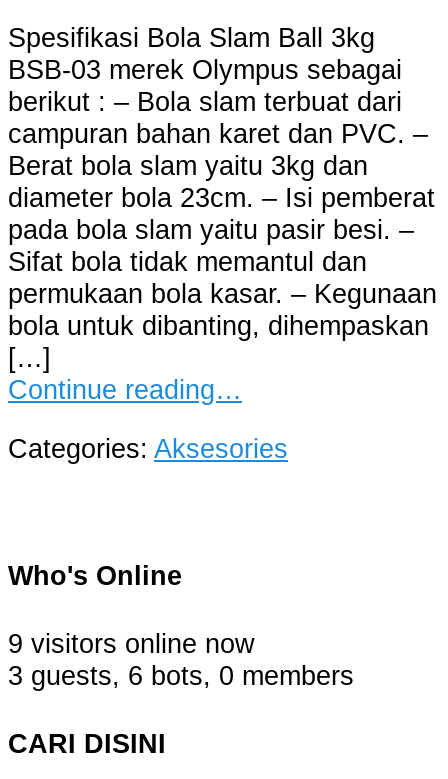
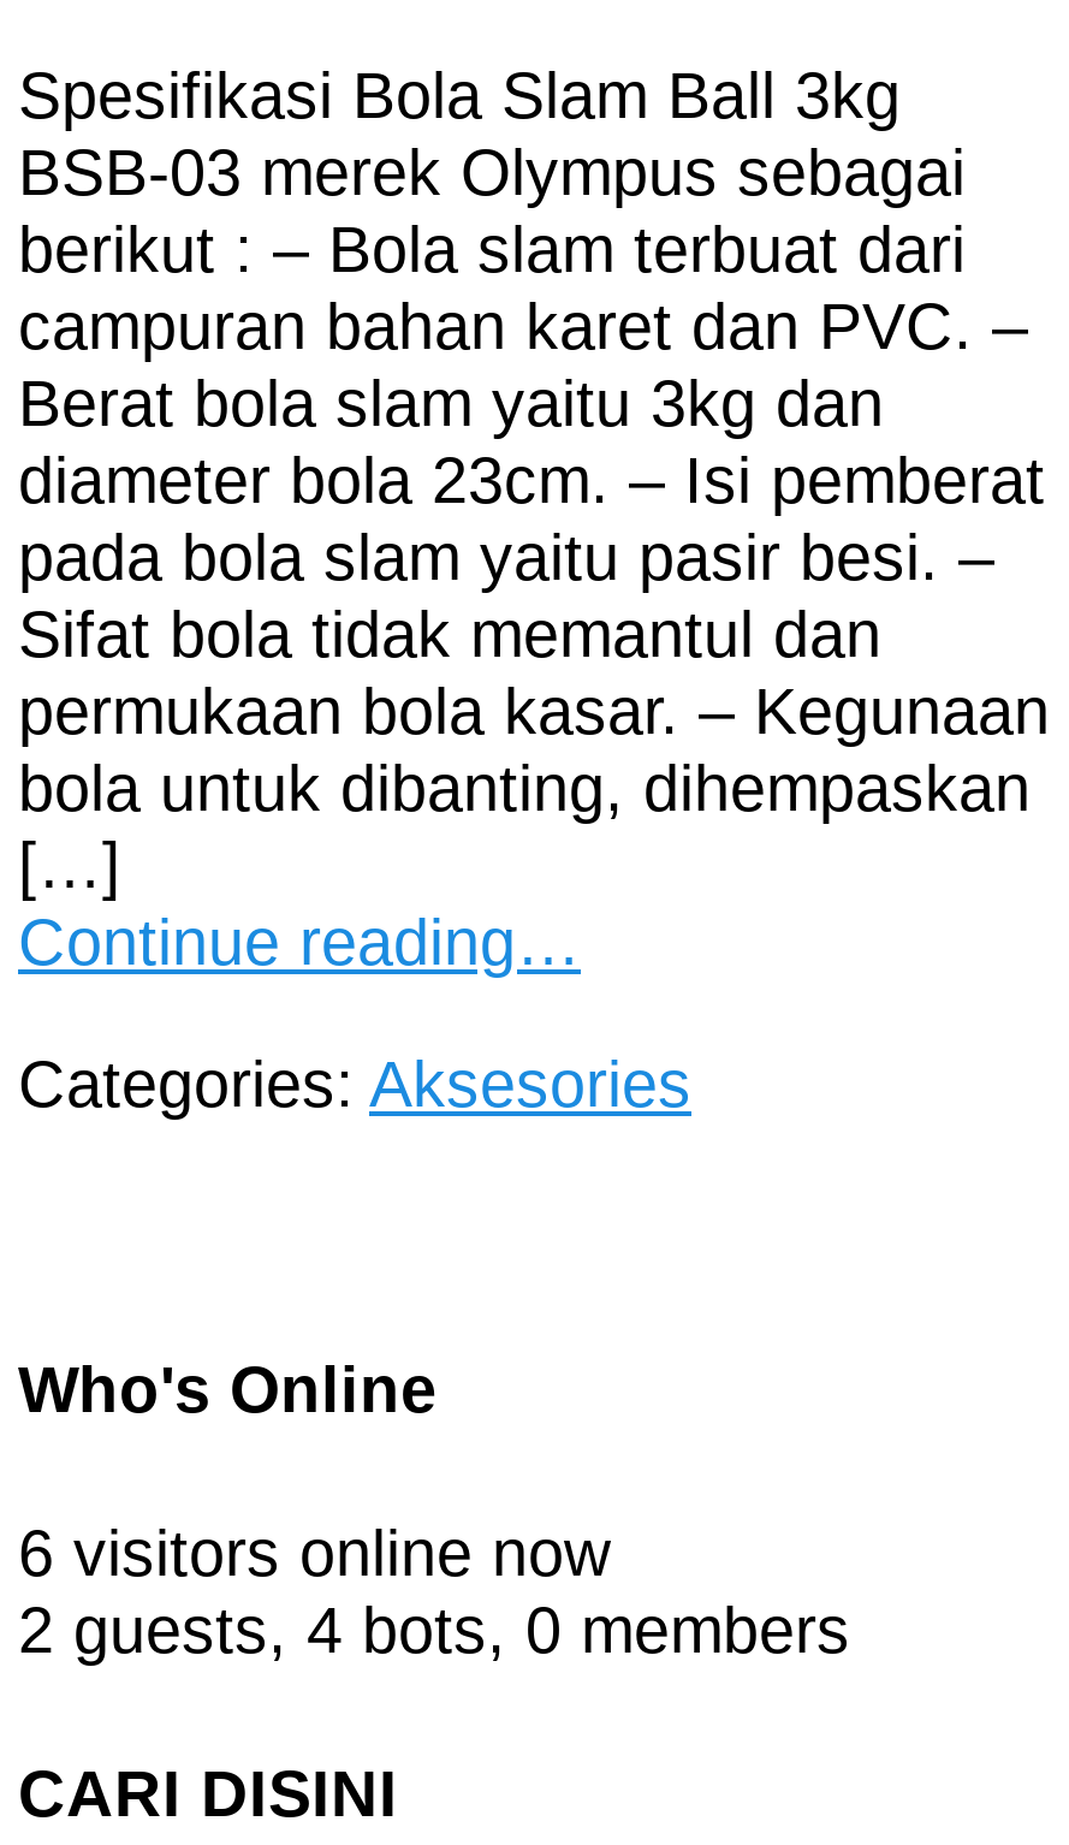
[8,628,255,659] 9 visitors online now -> [18,1516,612,1591] 6 visitors online now
[8,660,354,691] 3 guests, 6 bots, 0 members -> [18,1593,850,1668] 2 guests, 4 bots, 0 members

